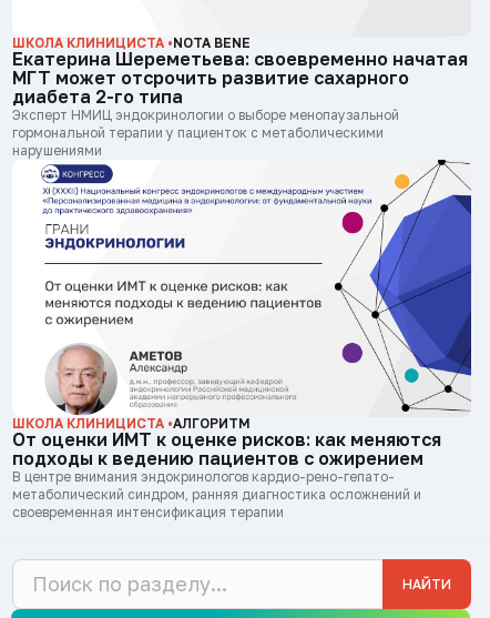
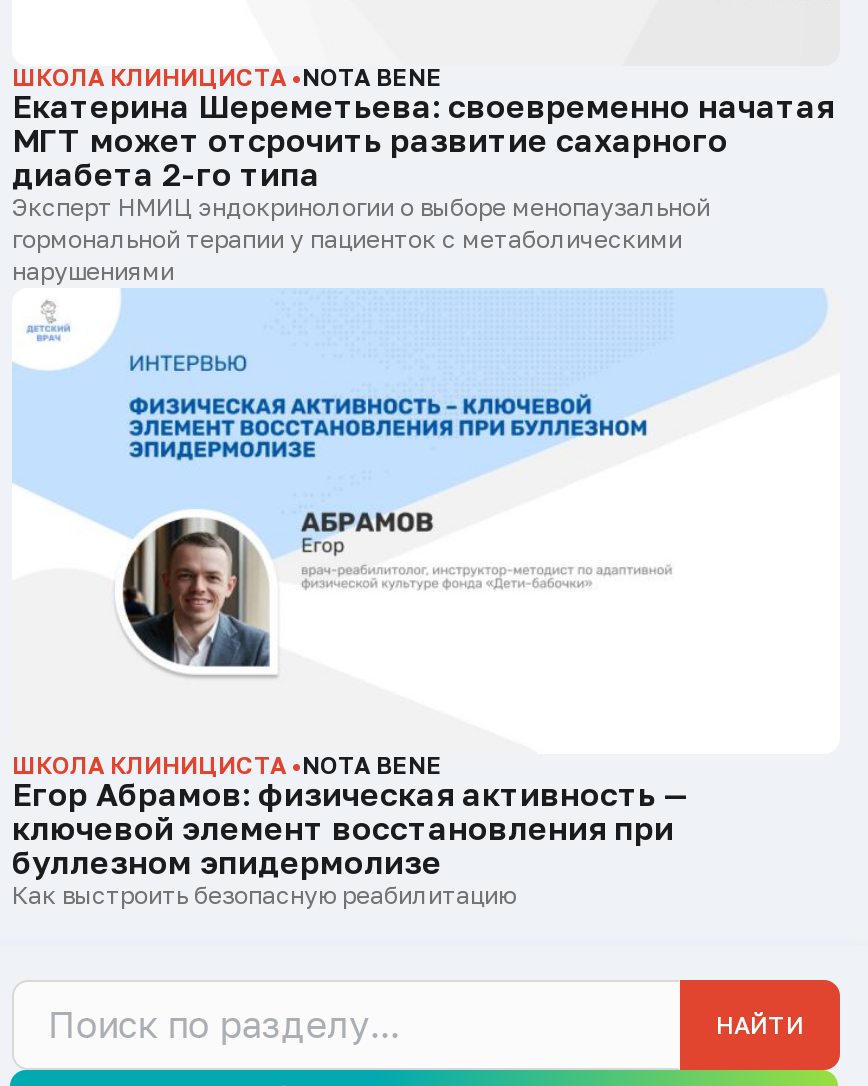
[12,159,472,520] [image] | ШКОЛА КЛИНИЦИСТА •АЛГОРИТМ | От оценки ИМТ к оценке рисков: как меняются | подходы к ведению пациентов с ожирением | В центре внимания эндокринологов кардио-рено-гепато- | метаболический синдром, ранняя диагностика осложнений и | своевременная интенсификация терапии -> [12,288,840,910] [image] | ШКОЛА КЛИНИЦИСТА •NOTA BENE | Егор Абрамов: физическая активность — | ключевой элемент восстановления при | буллезном эпидермолизе | Как выстроить безопасную реабилитацию

